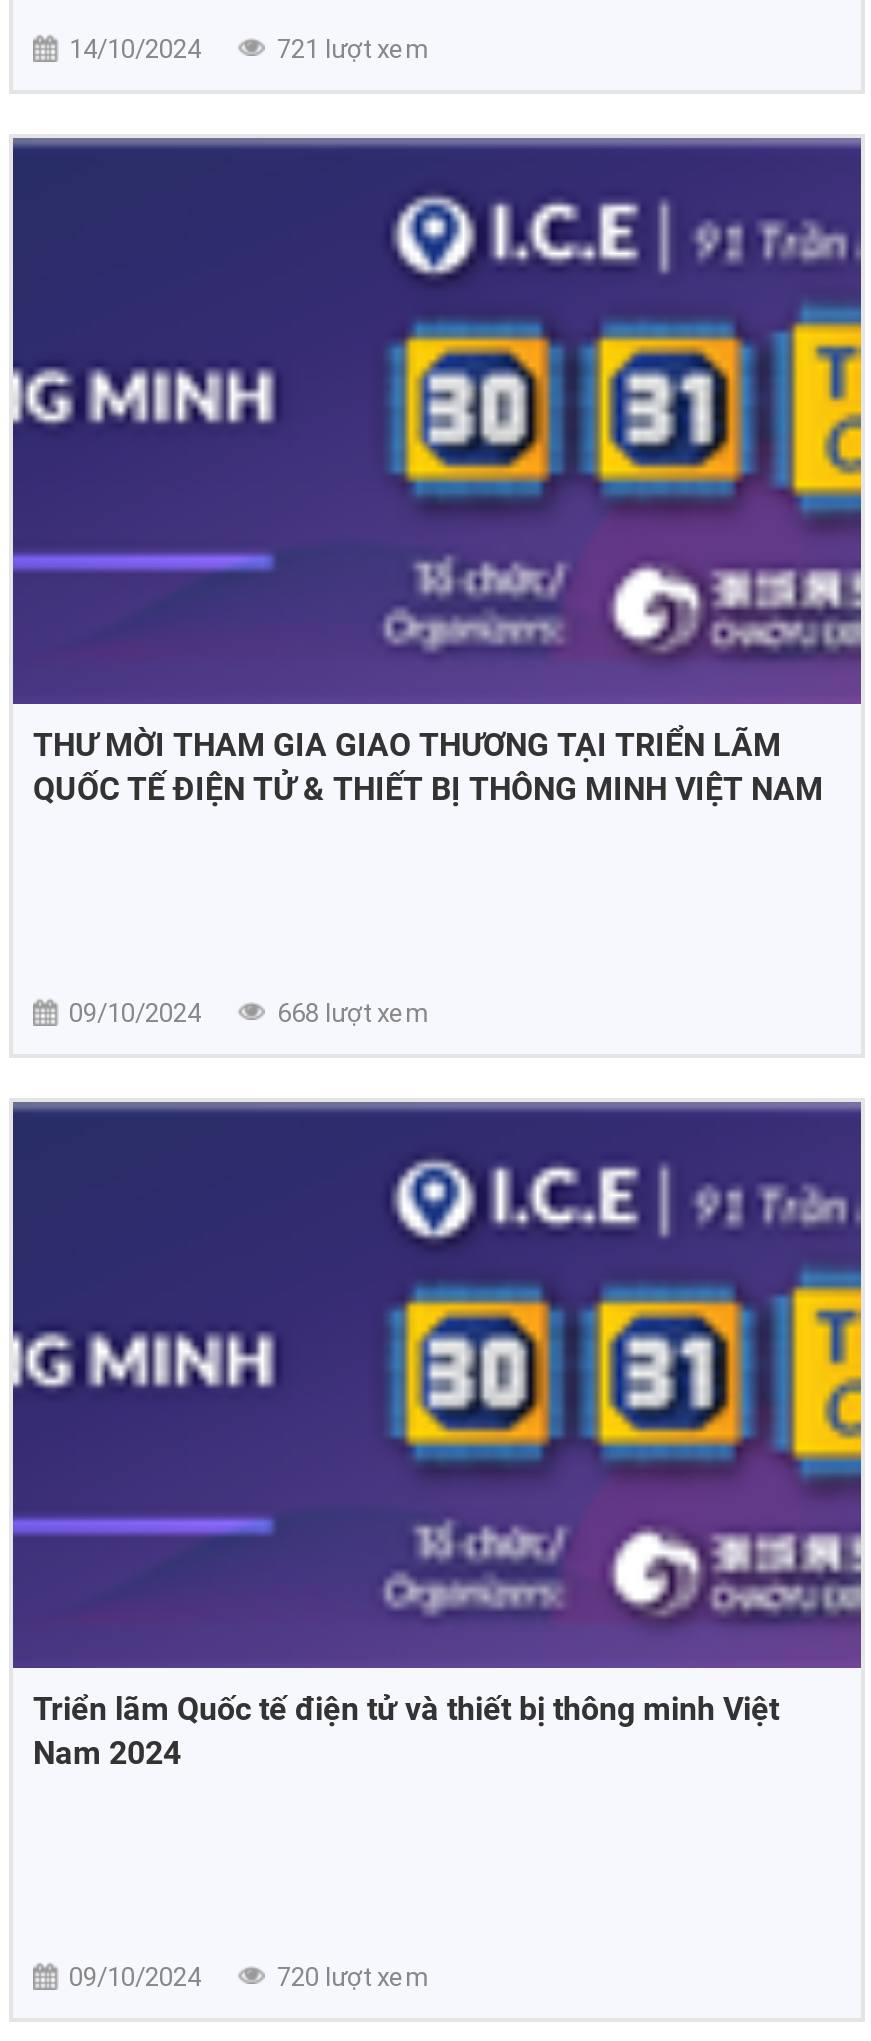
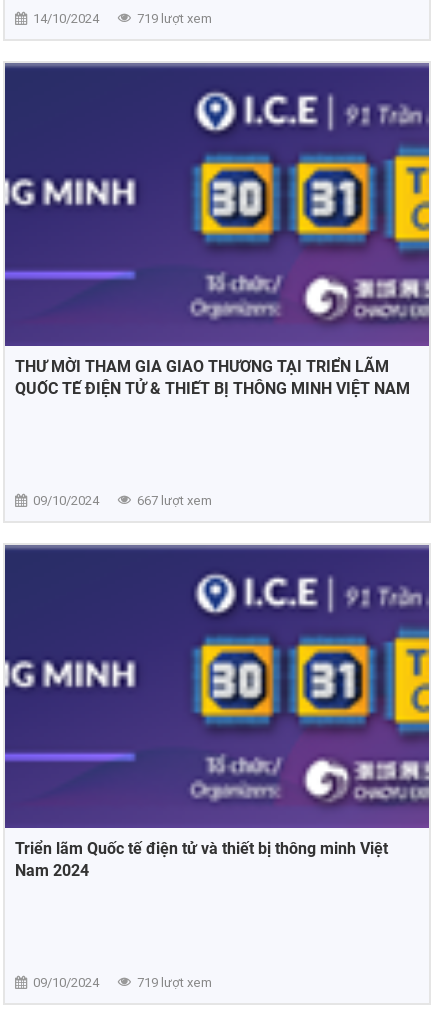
[277,34,427,64] 721 lượt xem -> [137,11,212,26] 719 lượt xem
[277,998,427,1028] 668 lượt xem -> [137,493,212,508] 667 lượt xem
[277,1961,427,1991] 720 lượt xem -> [137,974,212,989] 719 lượt xem

